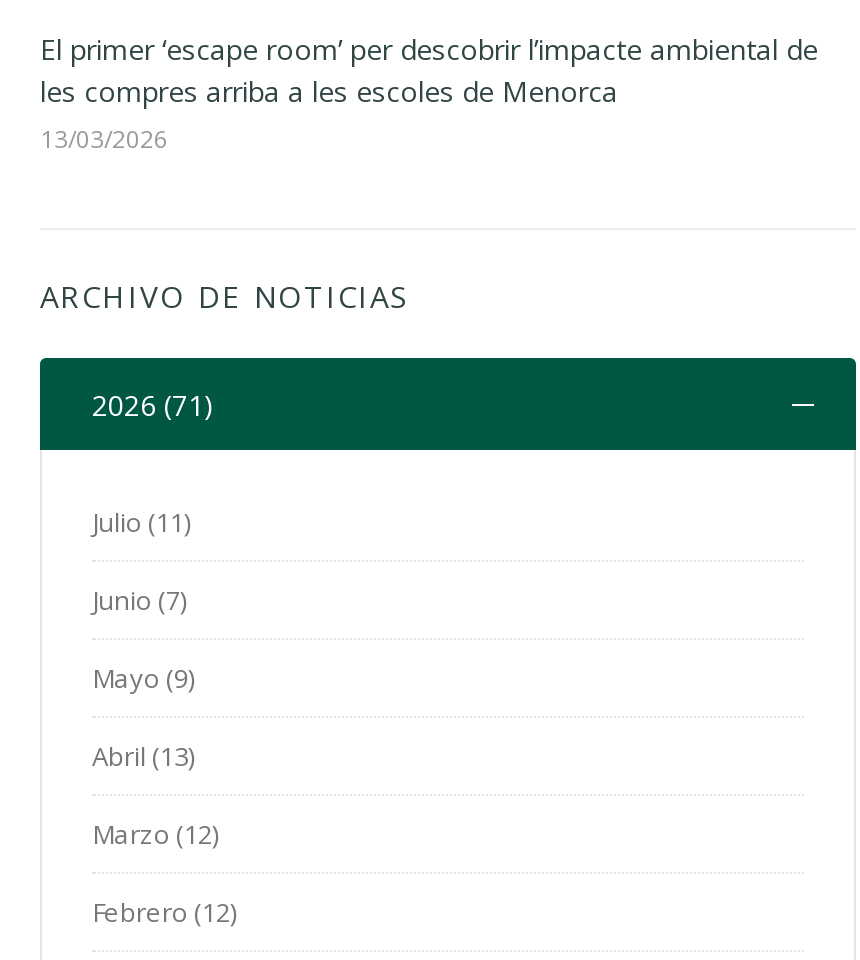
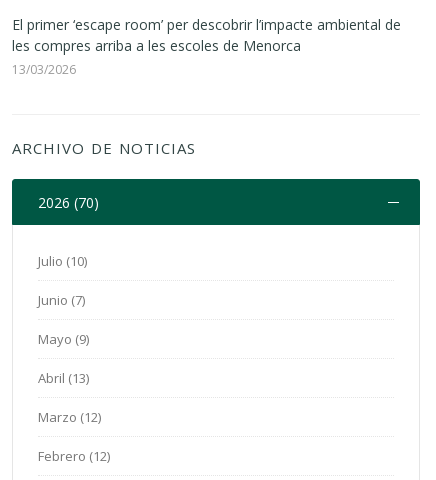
[92,386,214,424] 2026 (71) -> [38,193,99,212] 2026 (70)
[92,504,190,540] Julio (11) -> [38,252,87,270] Julio (10)

